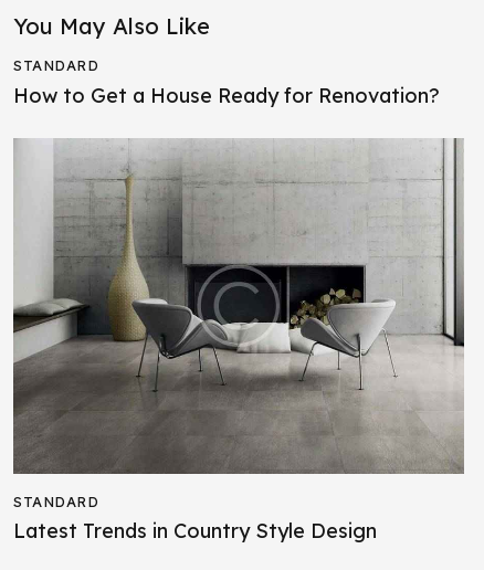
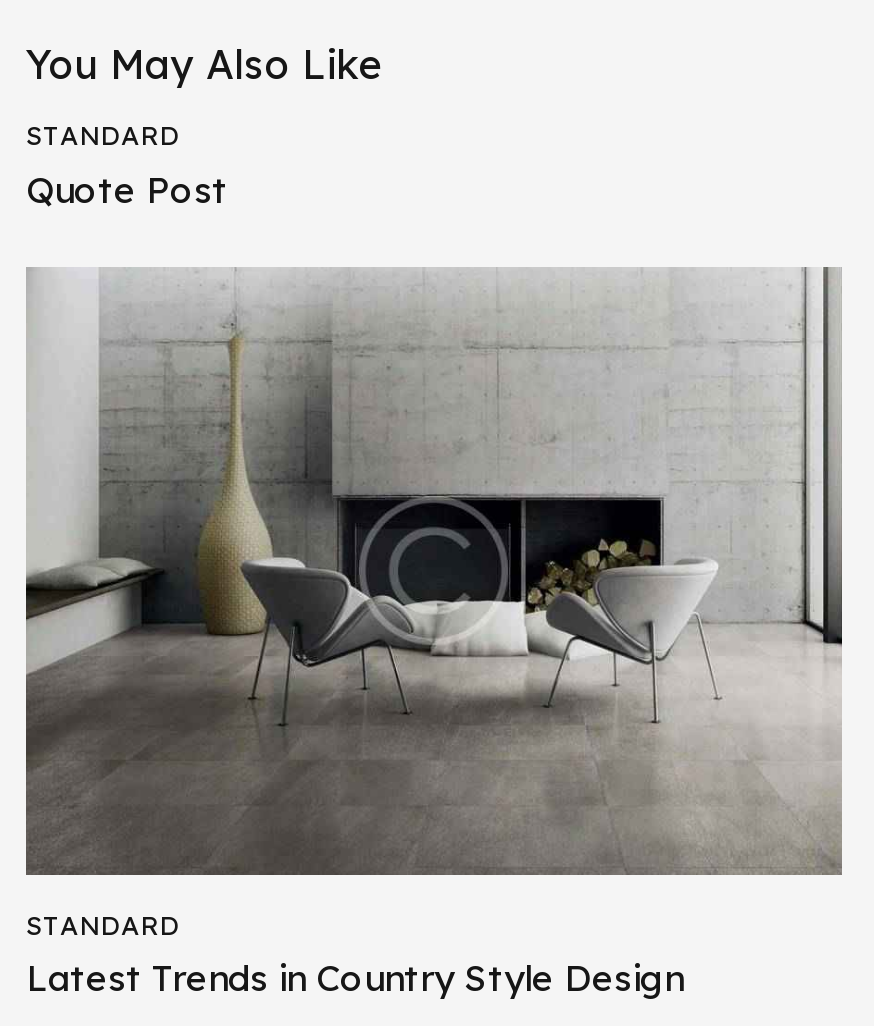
[13,82,440,108] How to Get a House Ready for Renovation? -> [26,166,228,212] Quote Post

